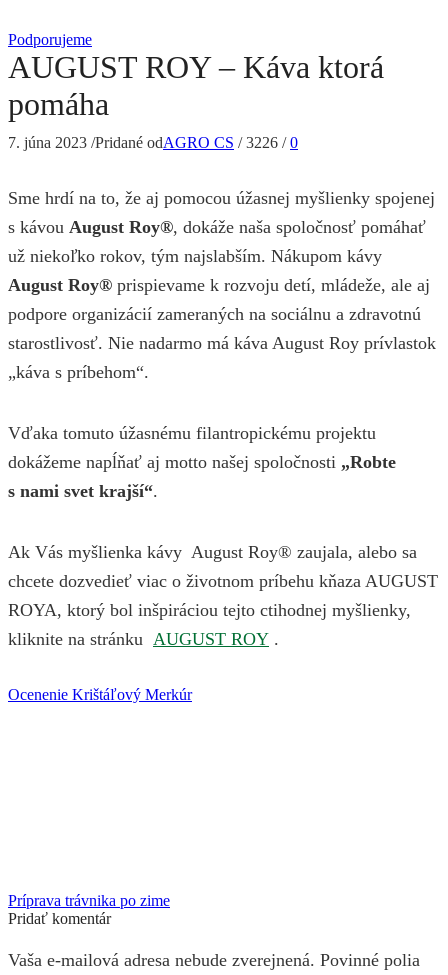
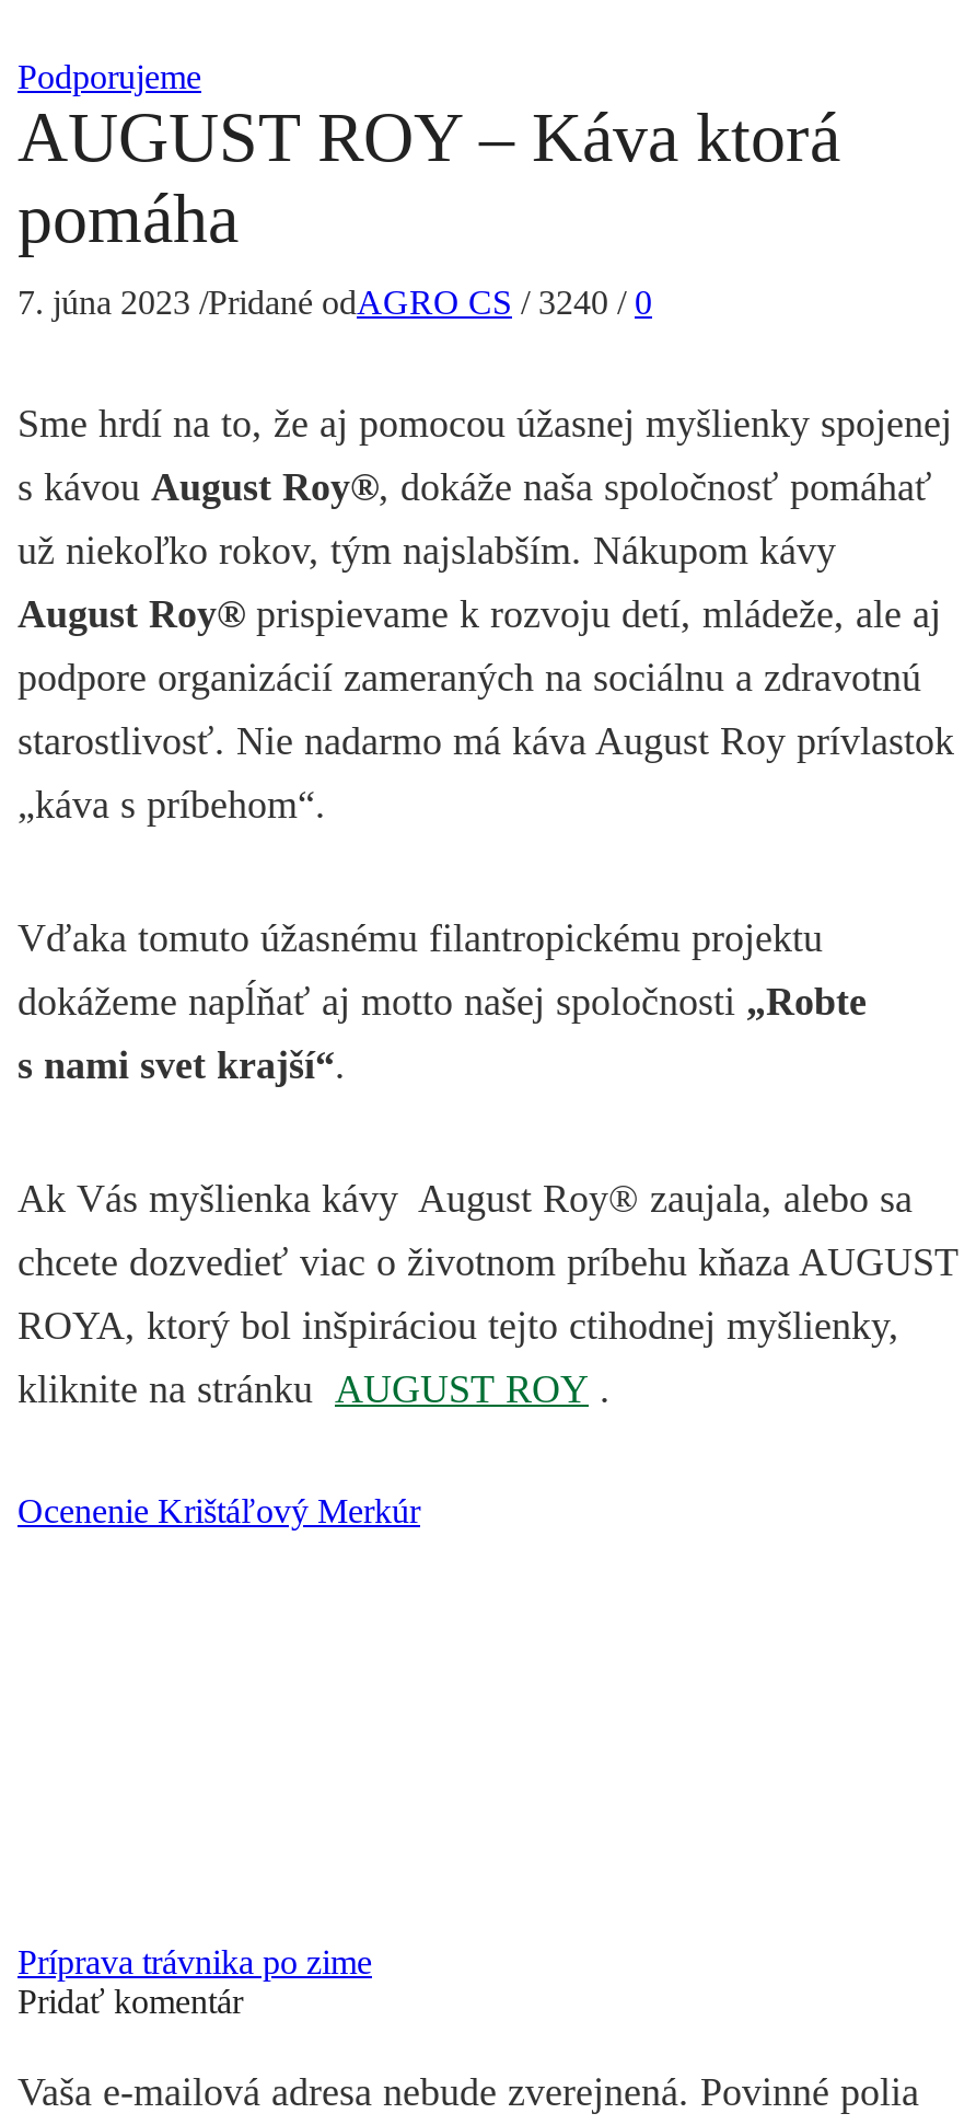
[8,134,298,151] 7. júna 2023 / Pridané odAGRO CS / 3226 / 0 -> [18,283,652,320] 7. júna 2023 / Pridané odAGRO CS / 3240 / 0

